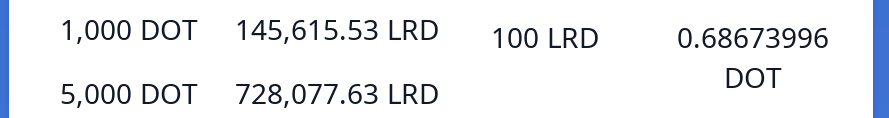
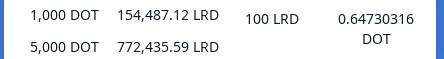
[60,10,599,56] 1,000 DOT 145,615.53 LRD 100 LRD -> [29,5,299,28] 1,000 DOT 154,487.12 LRD 100 LRD
[677,18,829,56] 0.68673996 -> [338,9,414,28] 0.64730316
[60,74,439,112] 5,000 DOT 728,077.63 LRD -> [29,37,219,56] 5,000 DOT 772,435.59 LRD

